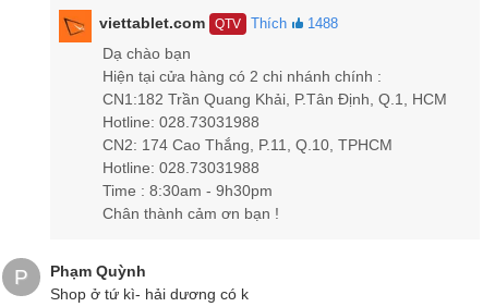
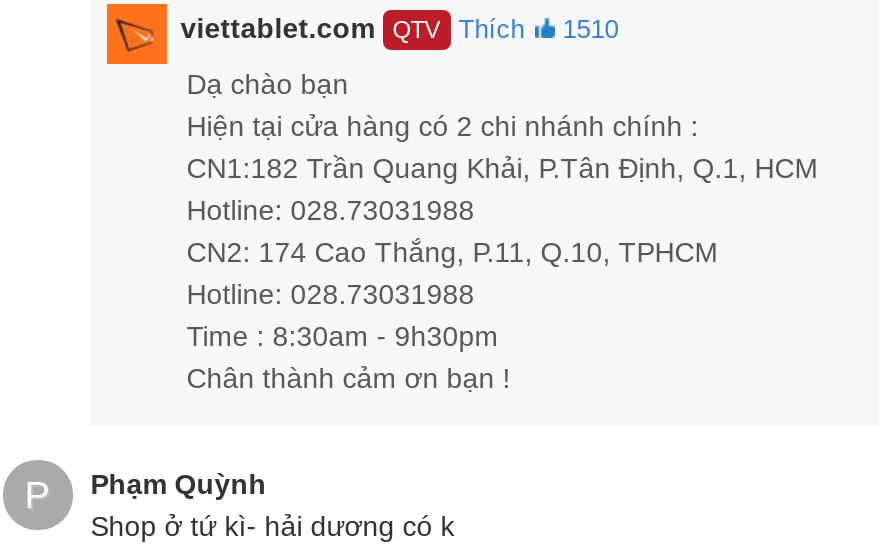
[99,14,338,31] viettablet.com QTV Thích 1488 -> [180,12,618,44] viettablet.com QTV Thích 1510

